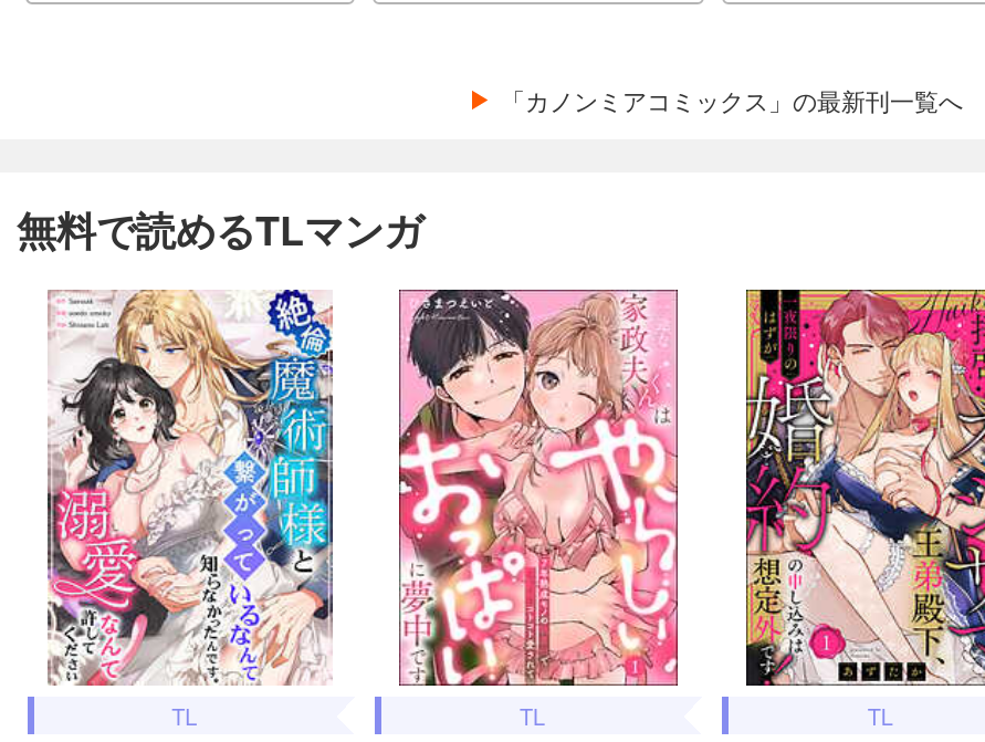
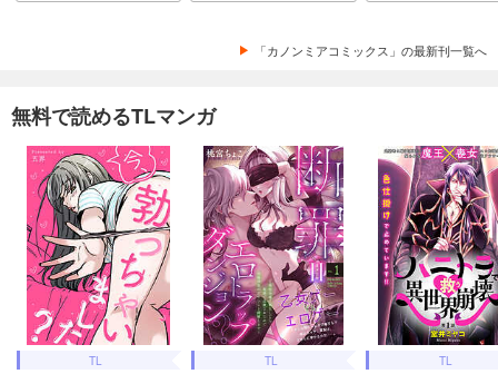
[45,288,335,688] [image] -> [26,145,171,346] [image]
[397,288,680,688] [image] -> [202,145,345,346] [image]
[744,288,978,688] [image] -> [377,145,495,346] [image]

